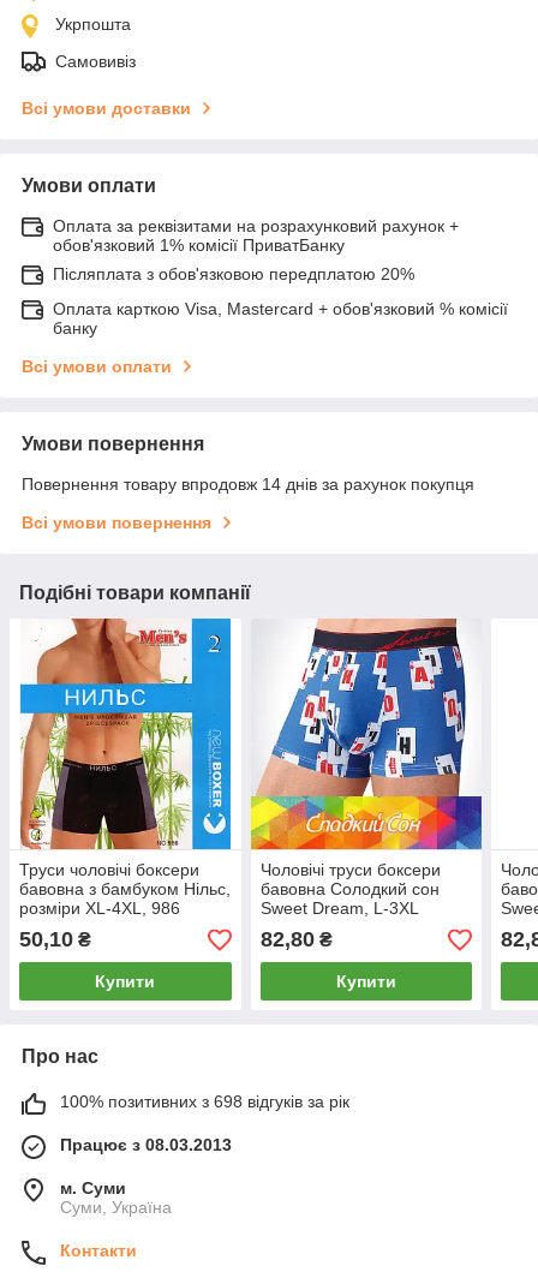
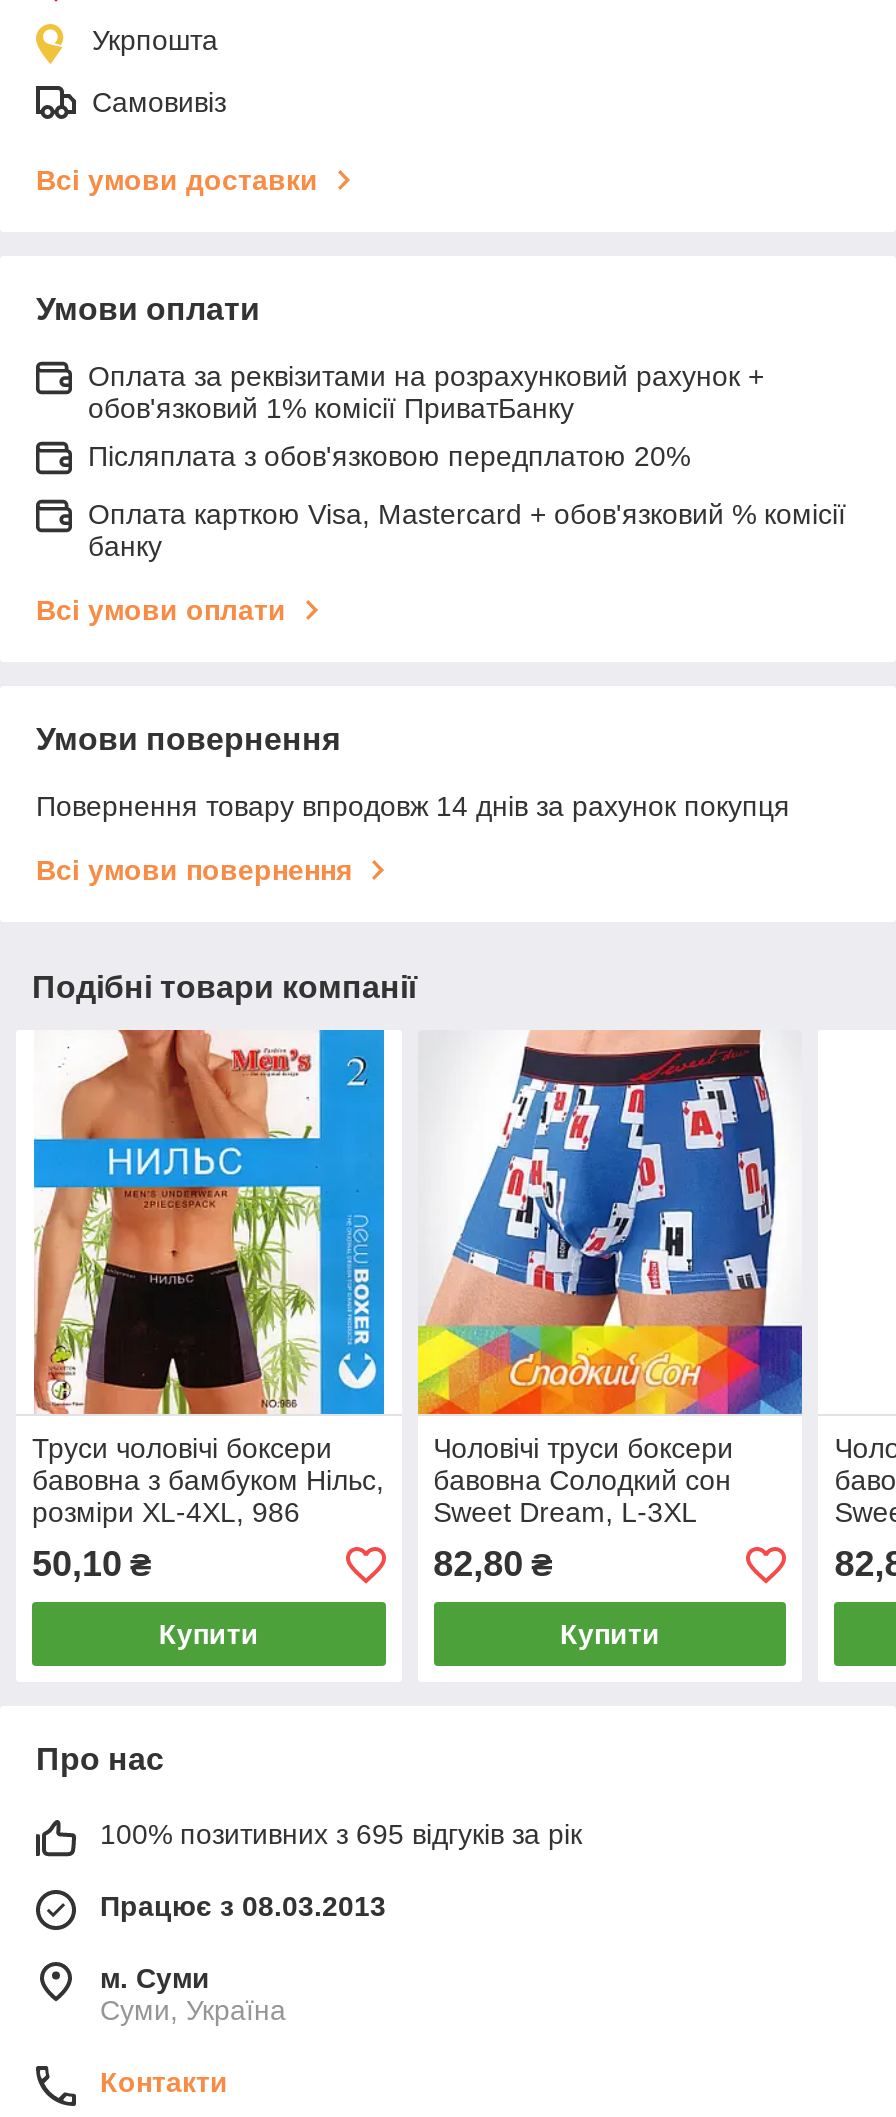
[60,1092,349,1112] 100% позитивних з 698 відгуків за рік -> [100,1819,582,1851] 100% позитивних з 695 відгуків за рік

